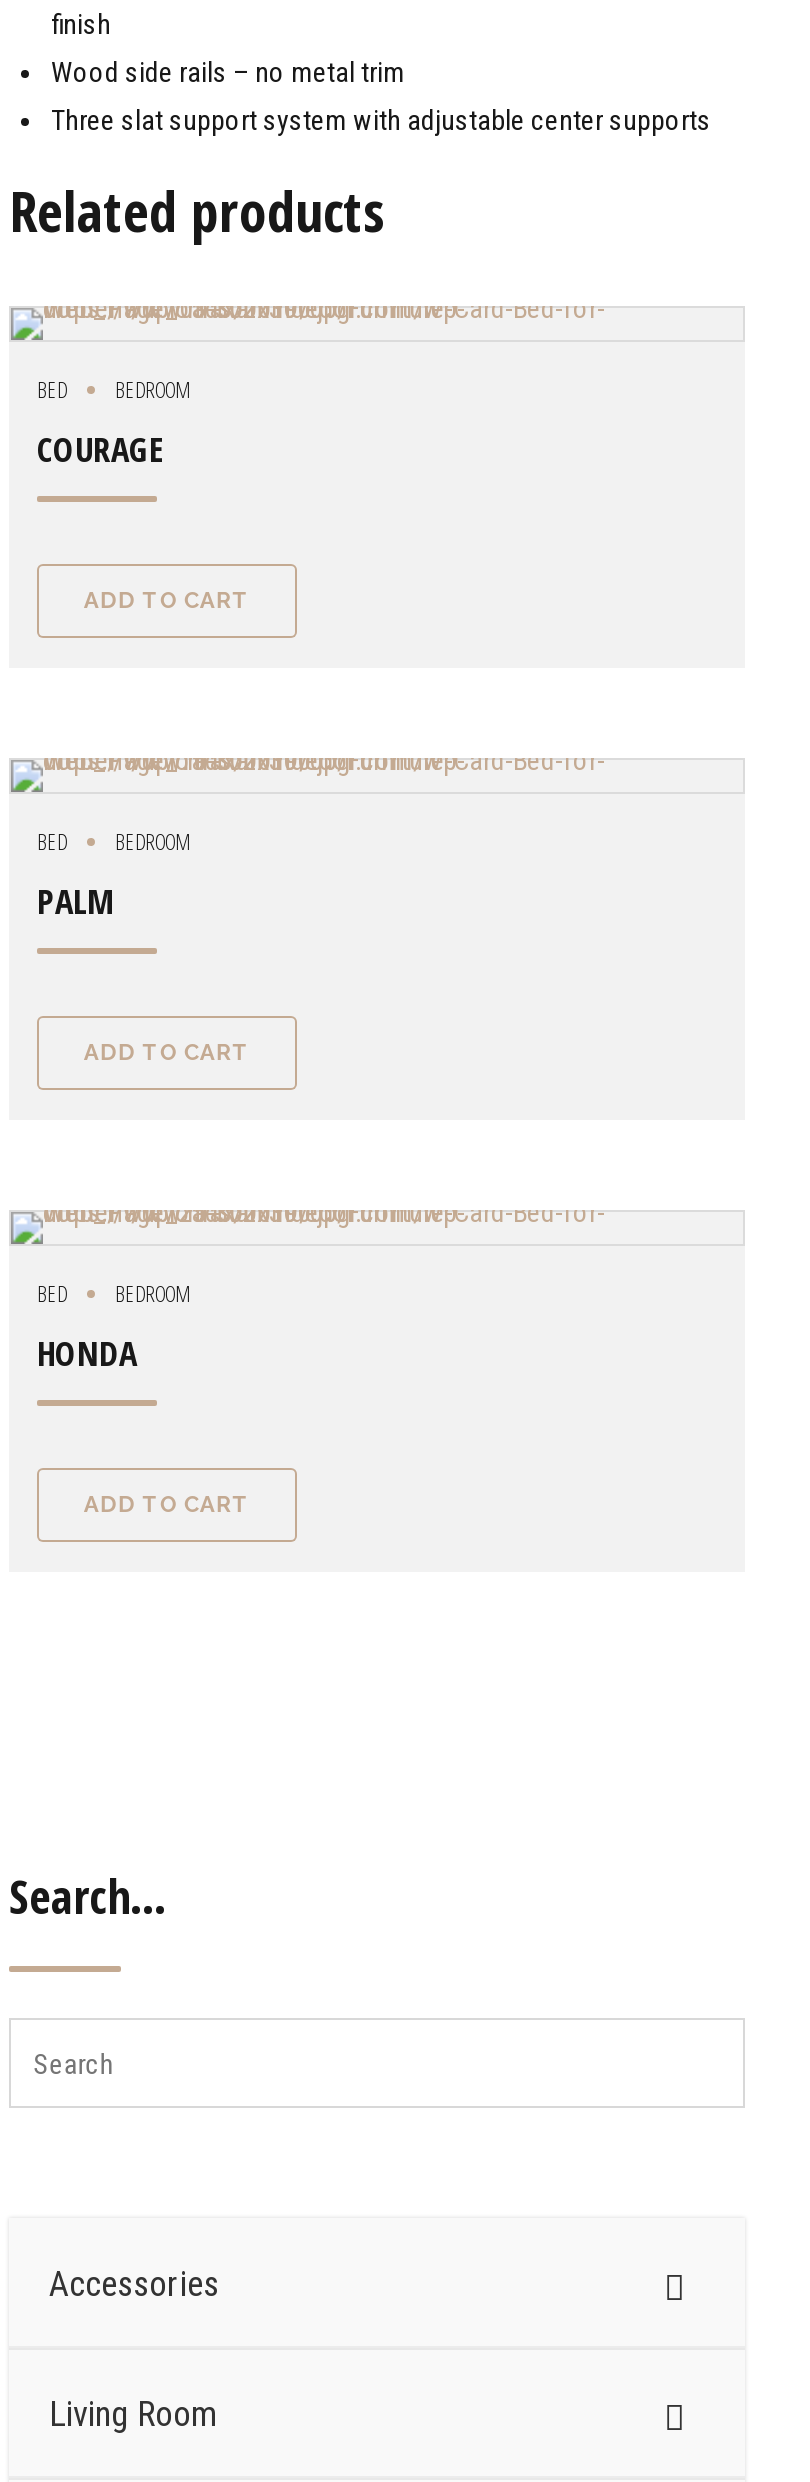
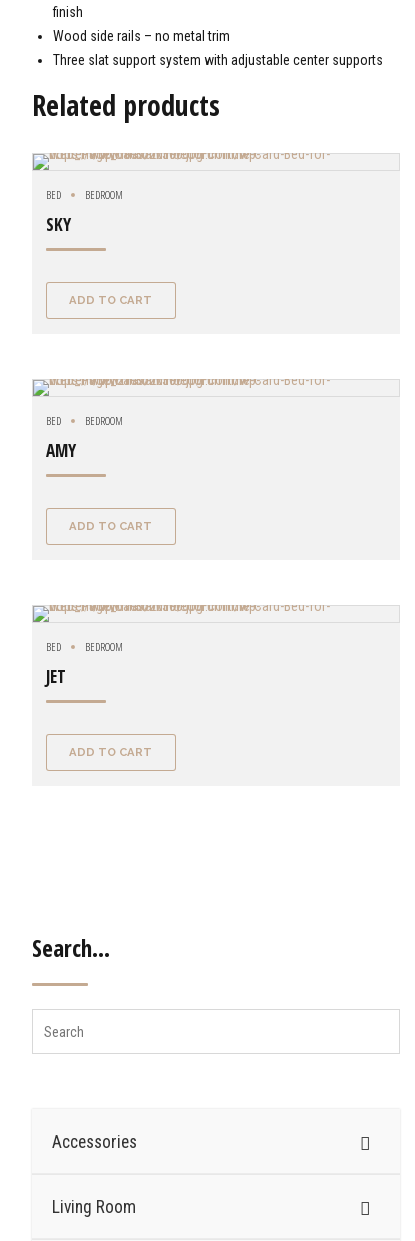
[37,425,163,471] COURAGE -> [46,213,71,236] SKY
[37,877,113,923] PALM -> [46,439,76,462] AMY
[37,1329,137,1375] HONDA -> [46,665,66,688] JET

